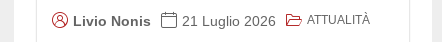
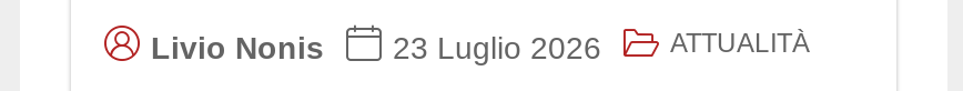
[73,13,276,29] Livio Nonis 21 Luglio 2026 -> [151,29,601,64] Livio Nonis 23 Luglio 2026

